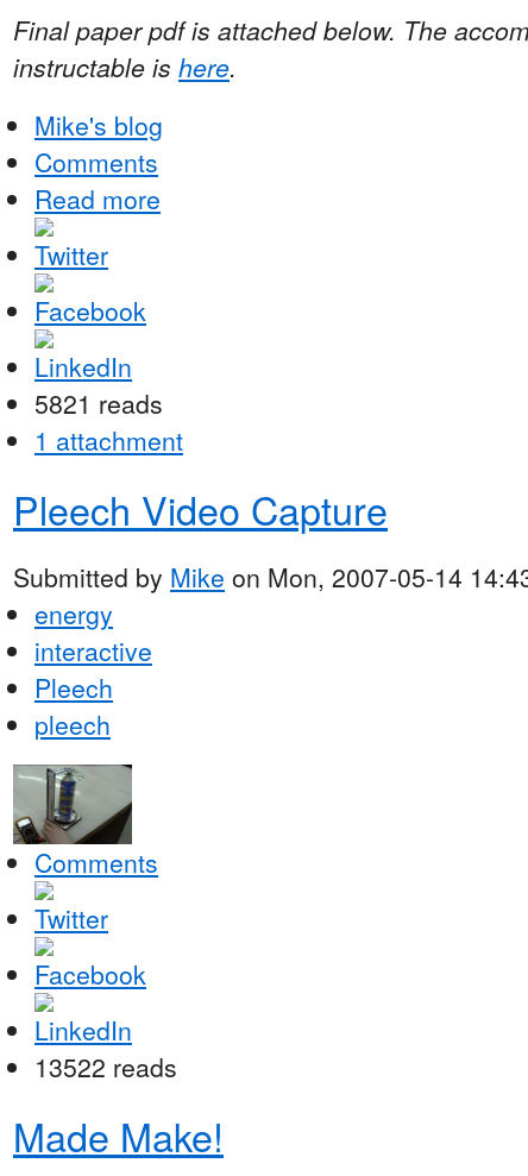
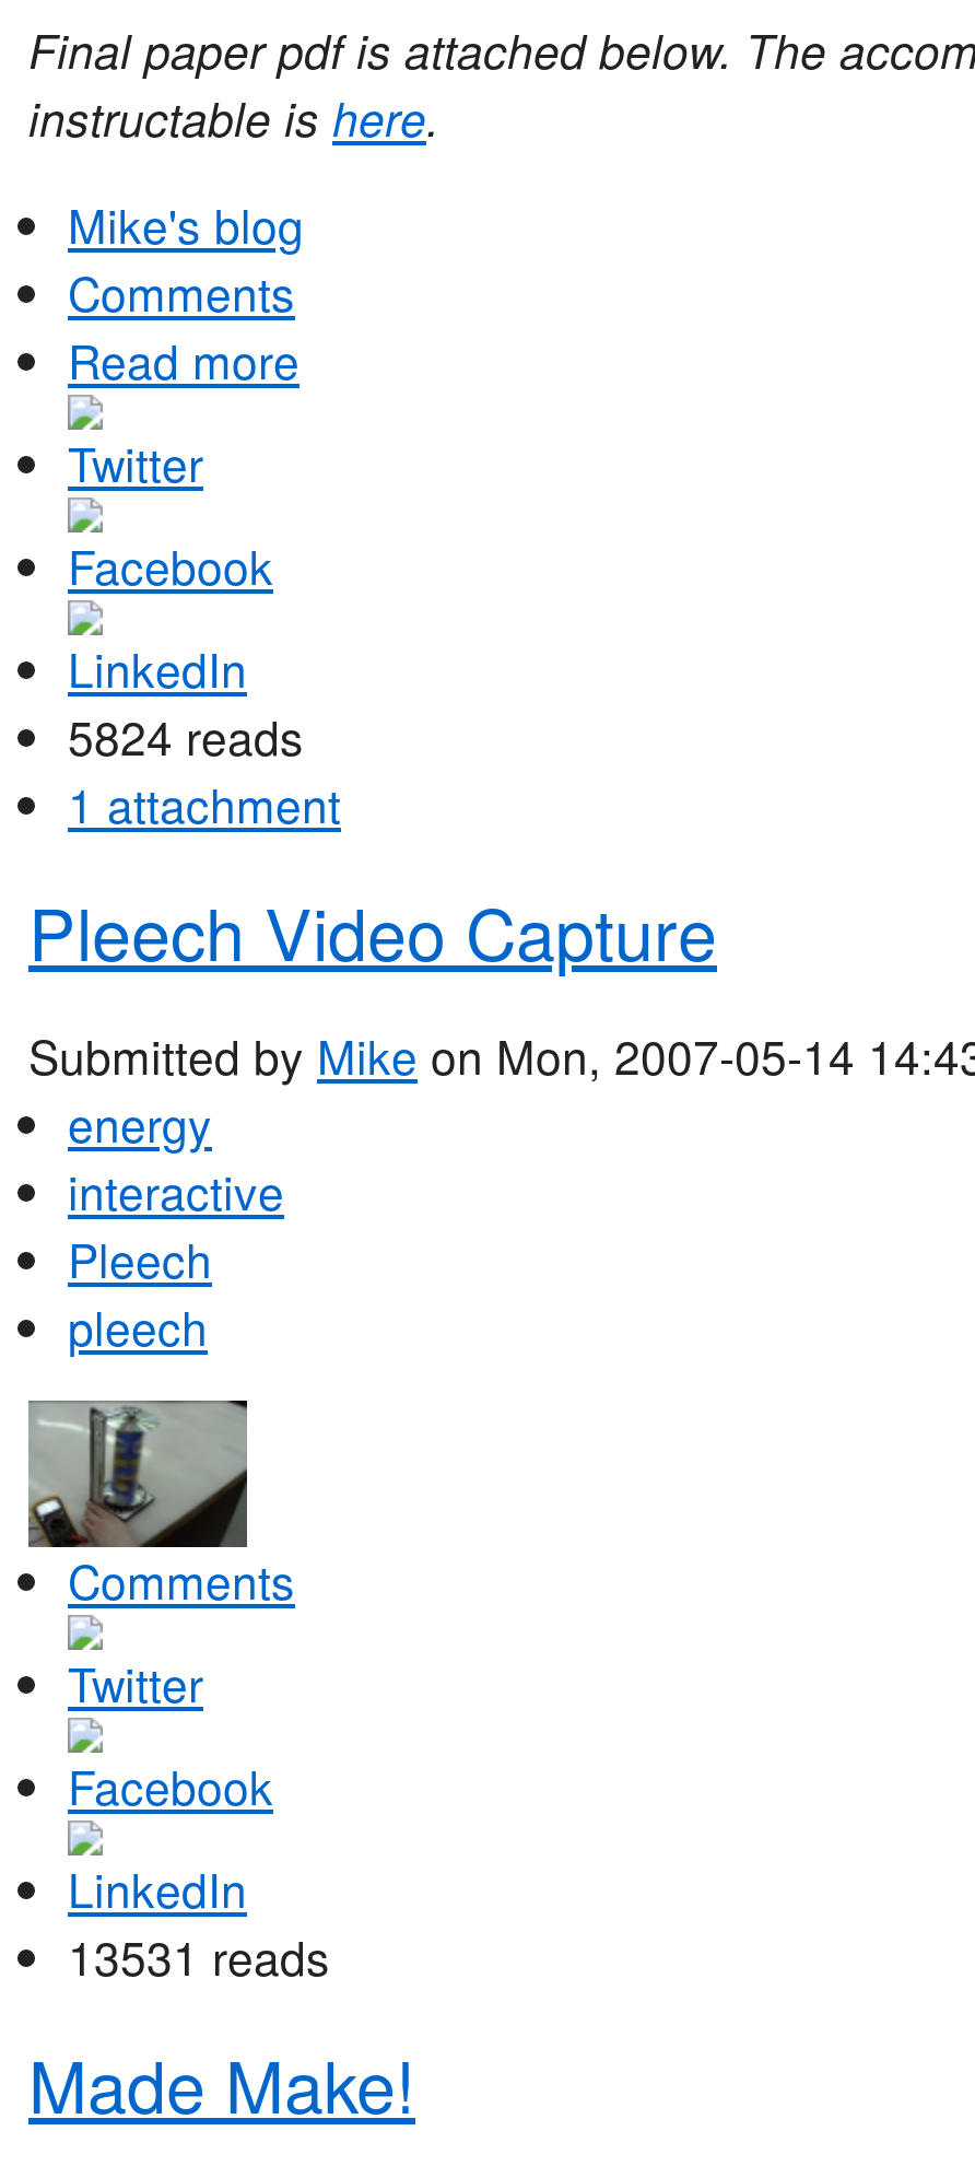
[34,385,163,421] 5821 reads -> [68,703,304,769] 5824 reads
[34,1049,177,1085] 13522 reads -> [68,1924,330,1989] 13531 reads

